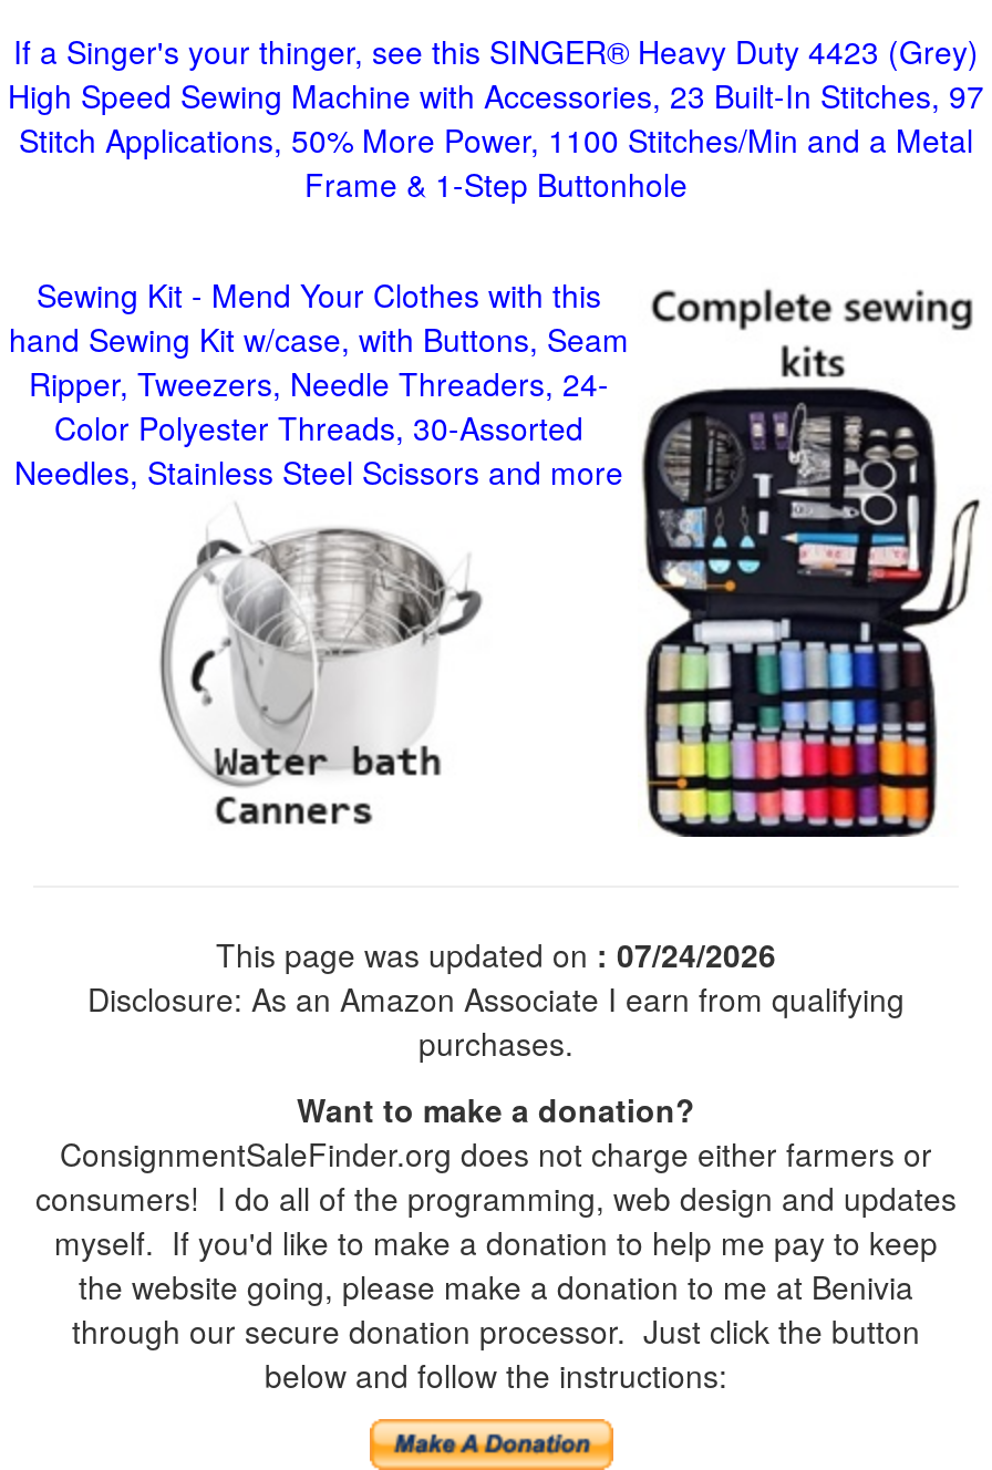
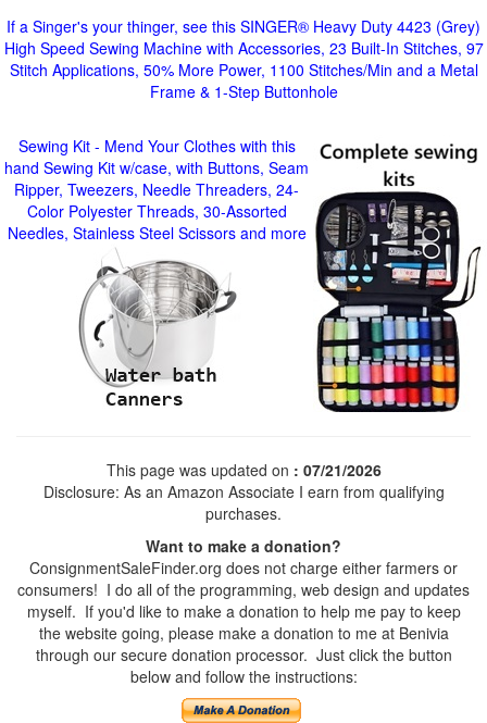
[216,932,776,976] This page was updated on: 07/24/2026 -> [106,459,381,481] This page was updated on: 07/21/2026

